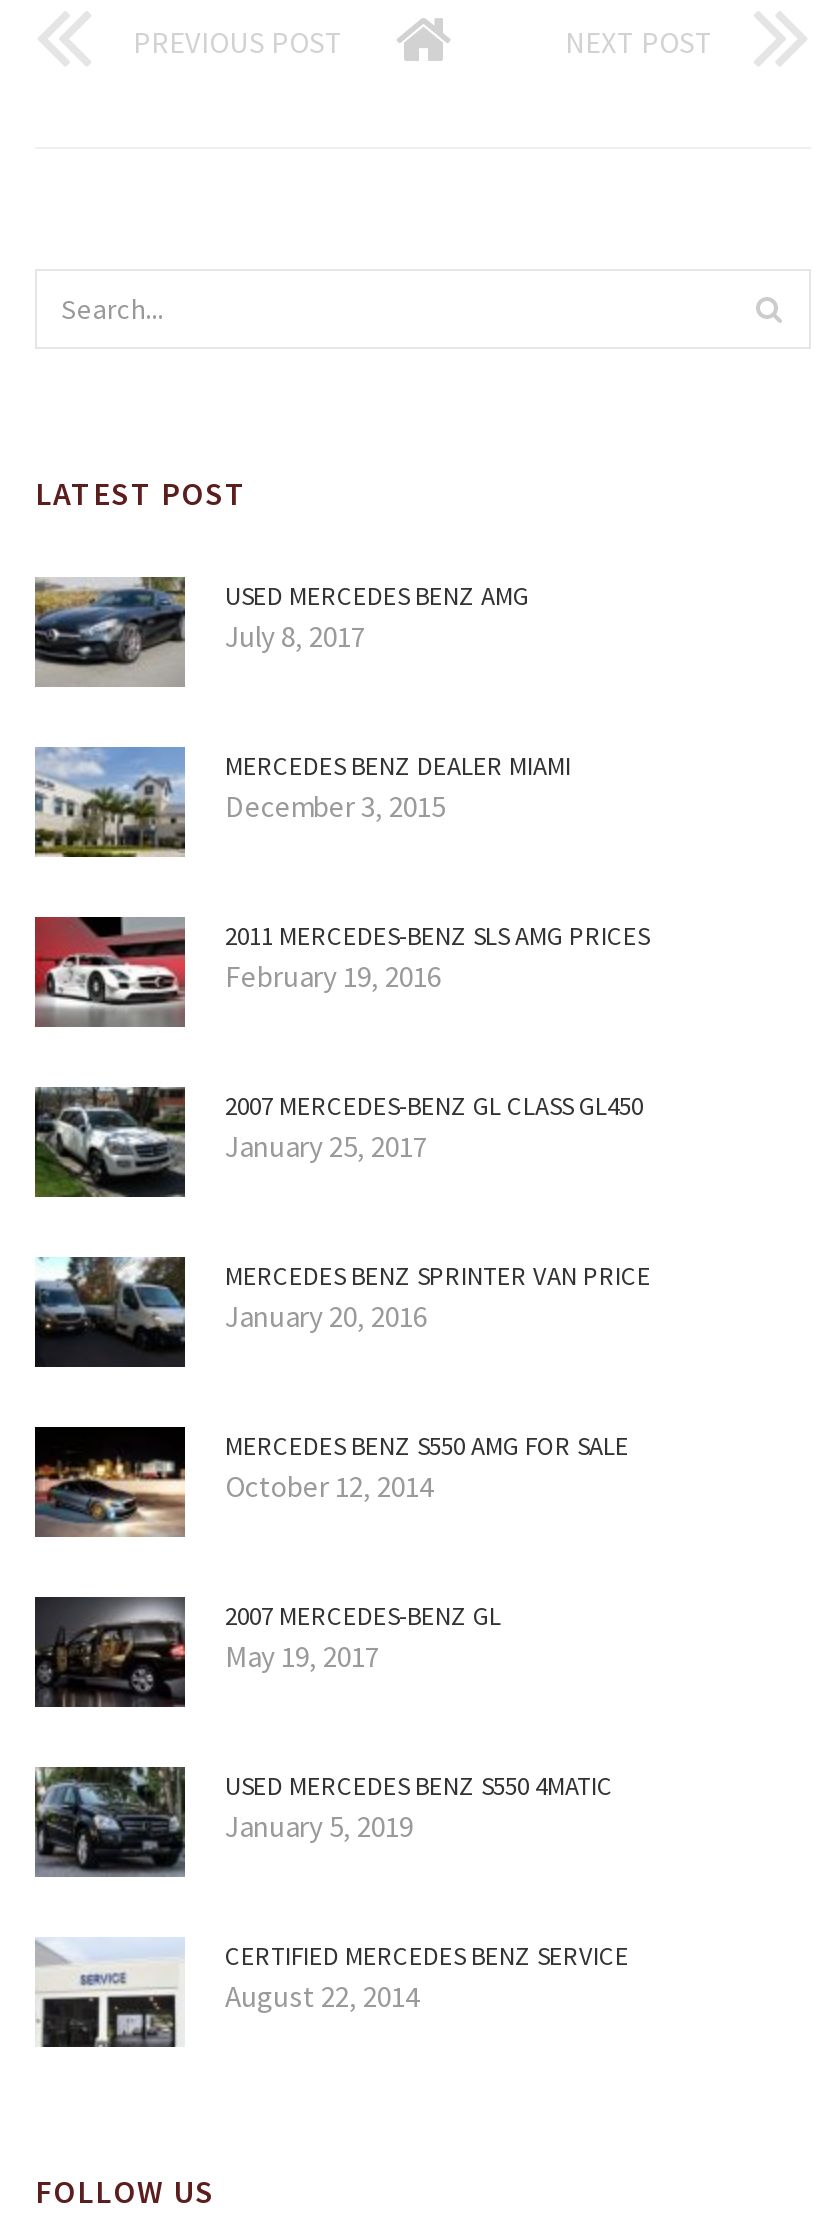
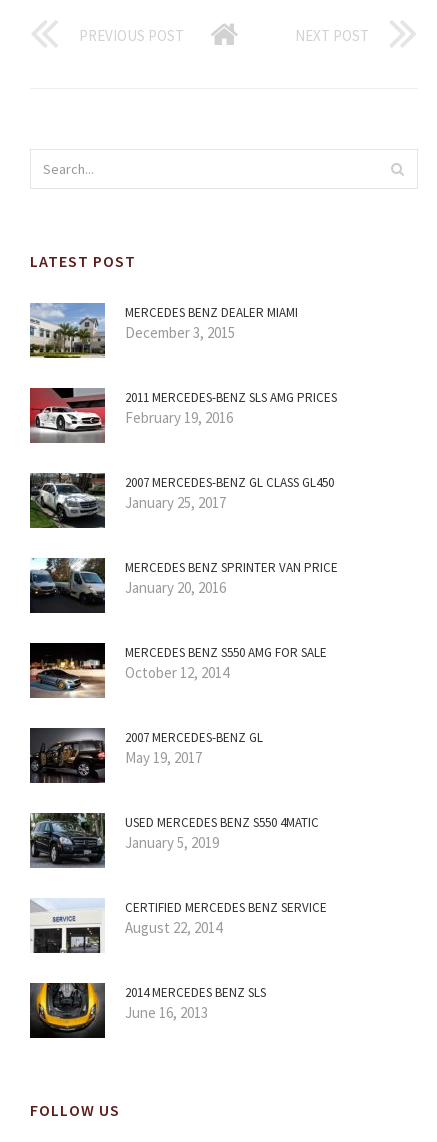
[33,575,529,685] [image] | USED MERCEDES BENZ AMG | July 8, 2017 -> none
moved [31,745,651,2014] -> [28,302,338,936]: [image] | MERCEDES BENZ DEALER MIAMI | December 3, 2015 | ... | CERTIFIED MERCEDES BENZ SERVICE | August 22, 2014
none -> [29,982,266,1039] [image] | 2014 MERCEDES BENZ SLS | June 16, 2013

